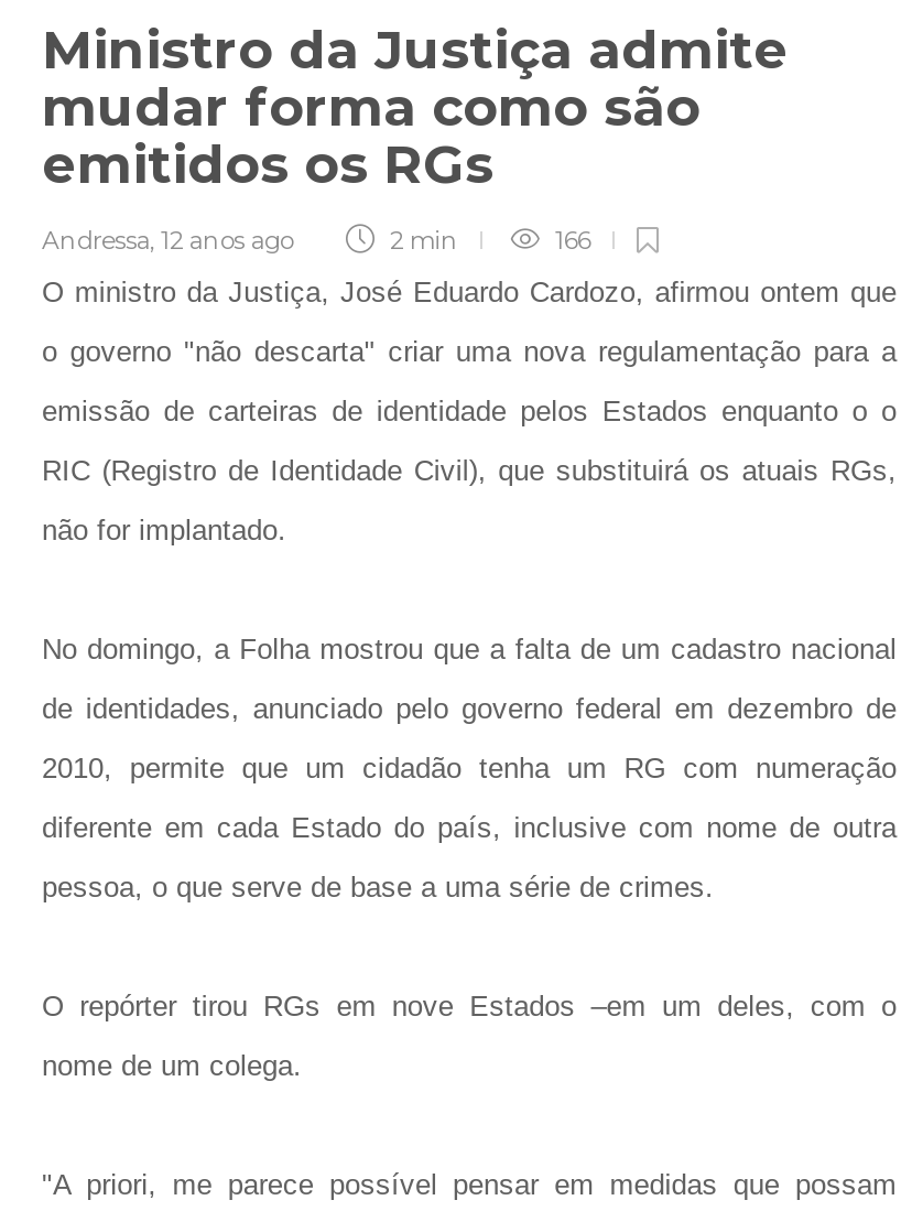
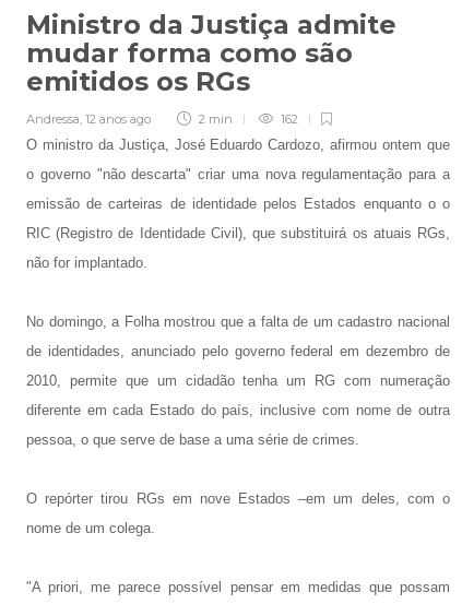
[549,225,590,256] 166 -> [277,111,298,127] 162

